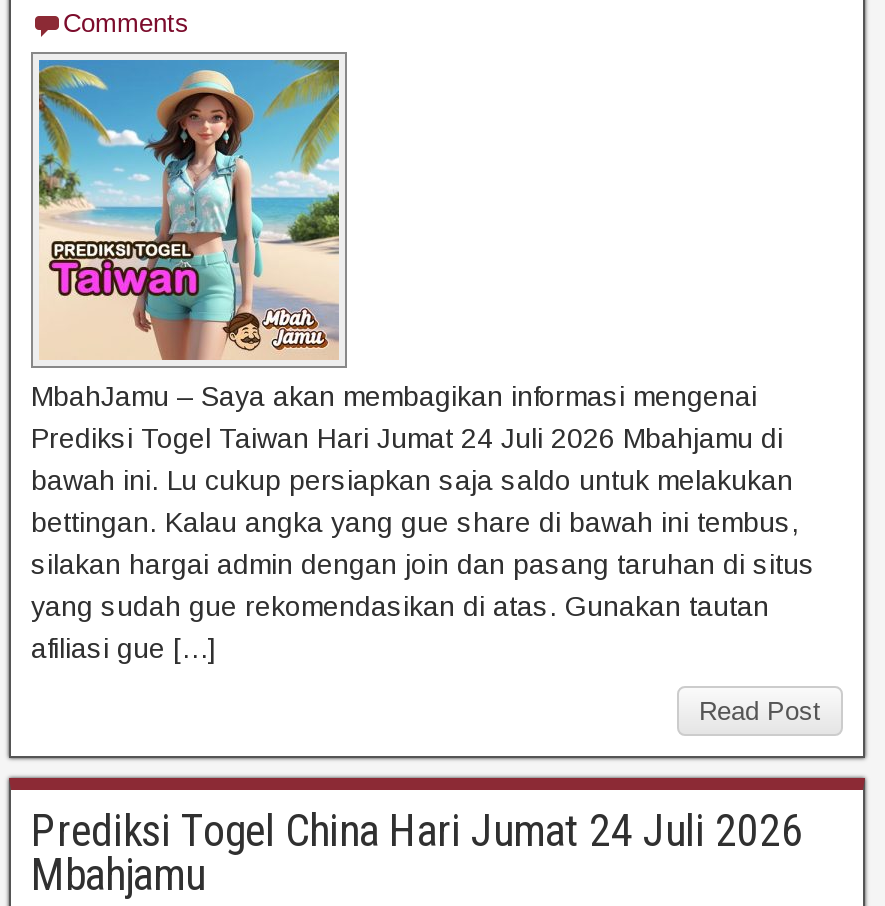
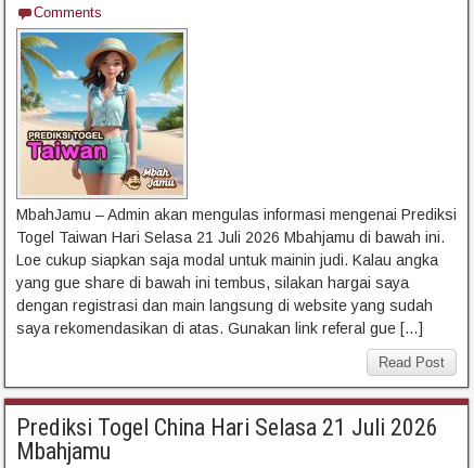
[31,380,815,664] MbahJamu – Saya akan membagikan informasi mengenai | Prediksi Togel Taiwan Hari Jumat 24 Juli 2026 Mbahjamu di | bawah ini. Lu cukup persiapkan saja saldo untuk melakukan | bettingan. Kalau angka yang gue share di bawah ini tembus, | silakan hargai admin dengan join dan pasang taruhan di situs | yang sudah gue rekomendasikan di atas. Gunakan tautan | afiliasi gue […] -> [16,206,457,337] MbahJamu – Admin akan mengulas informasi mengenai Prediksi | Togel Taiwan Hari Selasa 21 Juli 2026 Mbahjamu di bawah ini. | Loe cukup siapkan saja modal untuk mainin judi. Kalau angka | yang gue share di bawah ini tembus, silakan hargai saya | dengan registrasi dan main langsung di website yang sudah | saya rekomendasikan di atas. Gunakan link referal gue […]
[31,806,803,856] Prediksi Togel China Hari Jumat 24 Juli 2026 -> [16,414,438,441] Prediksi Togel China Hari Selasa 21 Juli 2026

